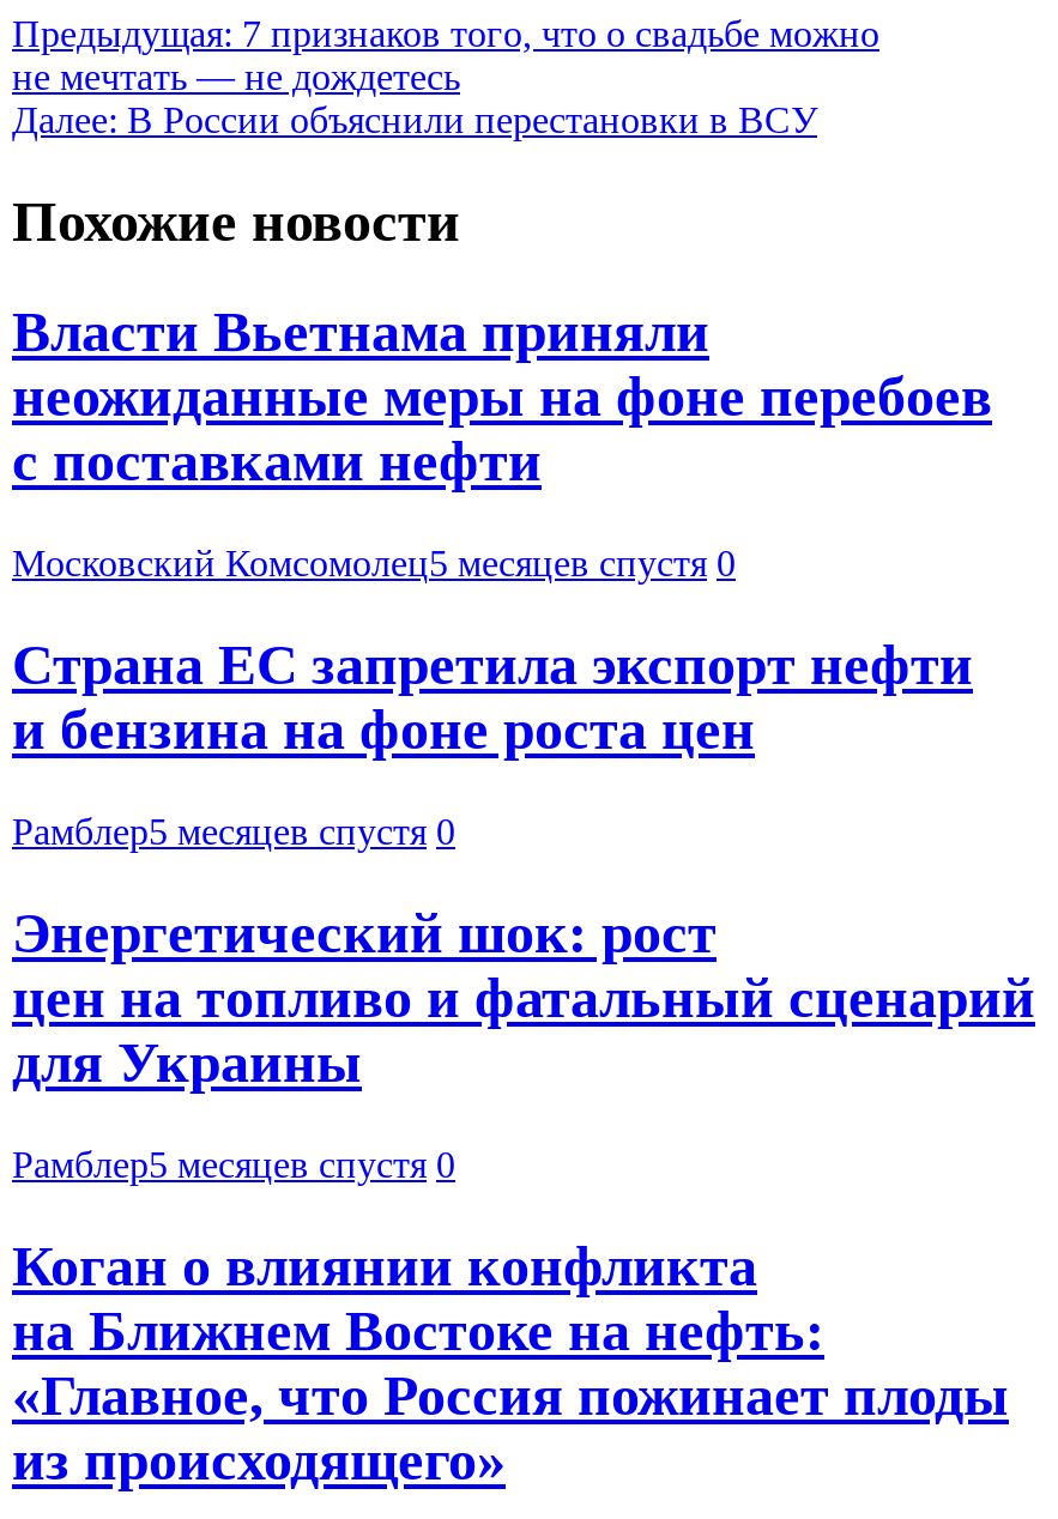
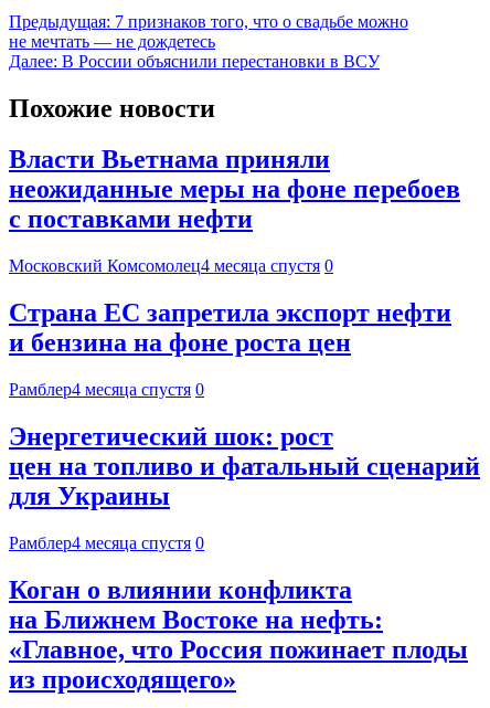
[12,543,736,584] Московский Комсомолец5 месяцев спустя 0 -> [9,257,333,275] Московский Комсомолец4 месяца спустя 0
[12,811,455,852] Рамблер5 месяцев спустя 0 -> [9,380,204,399] Рамблер4 месяца спустя 0
[12,1144,455,1185] Рамблер5 месяцев спустя 0 -> [9,533,204,552] Рамблер4 месяца спустя 0

